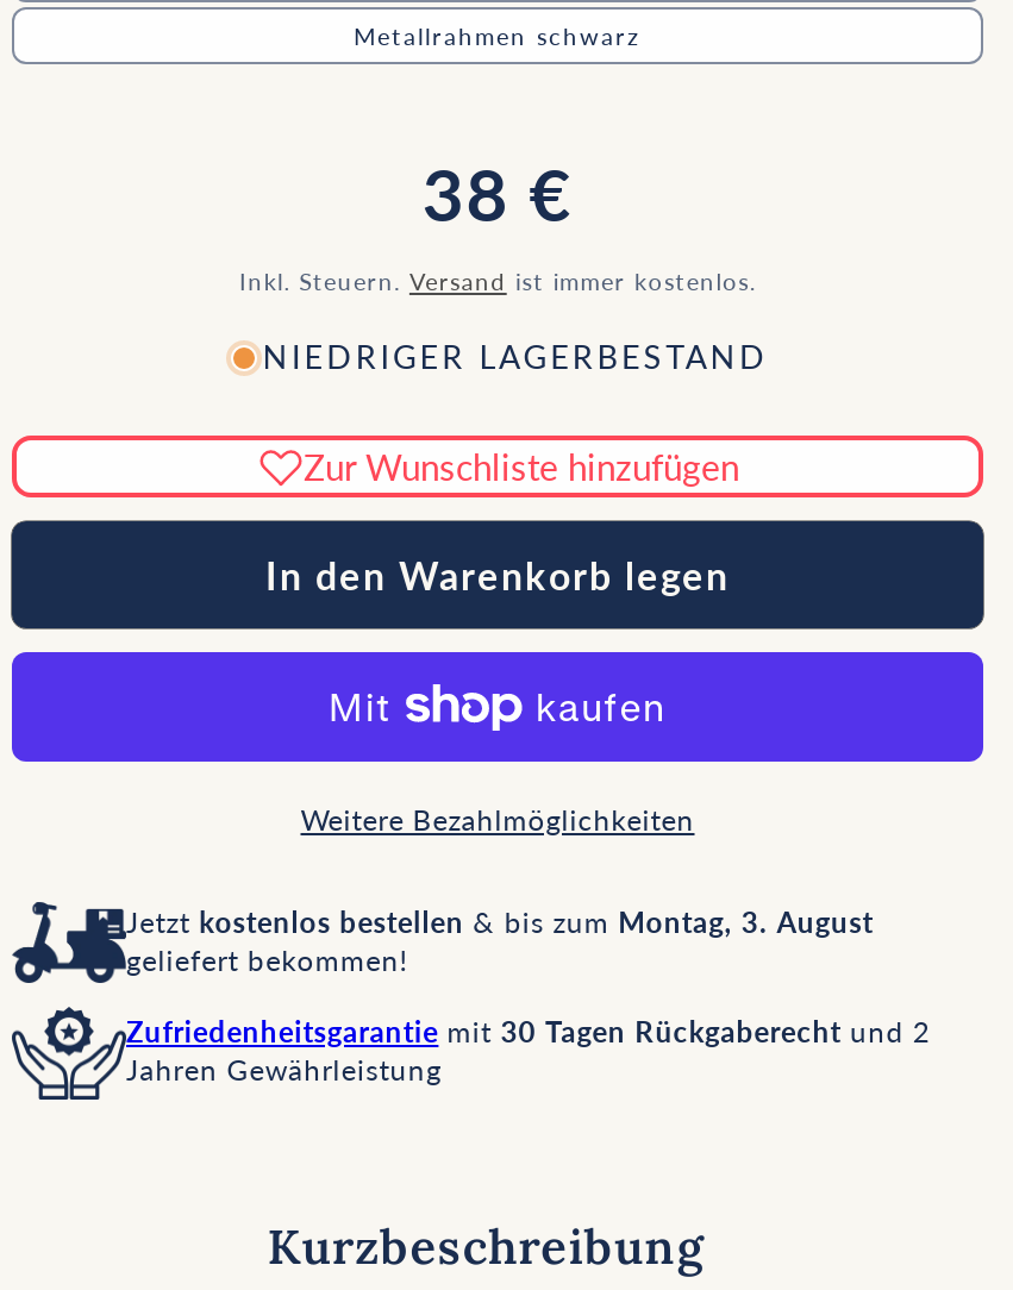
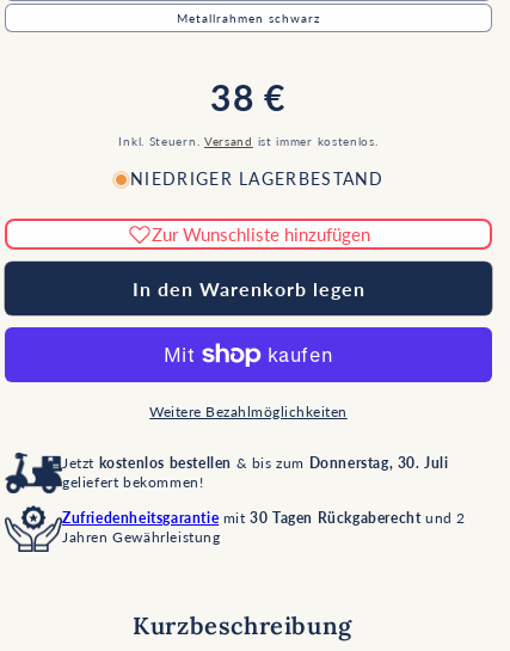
[126,904,873,940] Jetzt kostenlos bestellen & bis zum Montag, 3. August -> [62,454,449,472] Jetzt kostenlos bestellen & bis zum Donnerstag, 30. Juli

